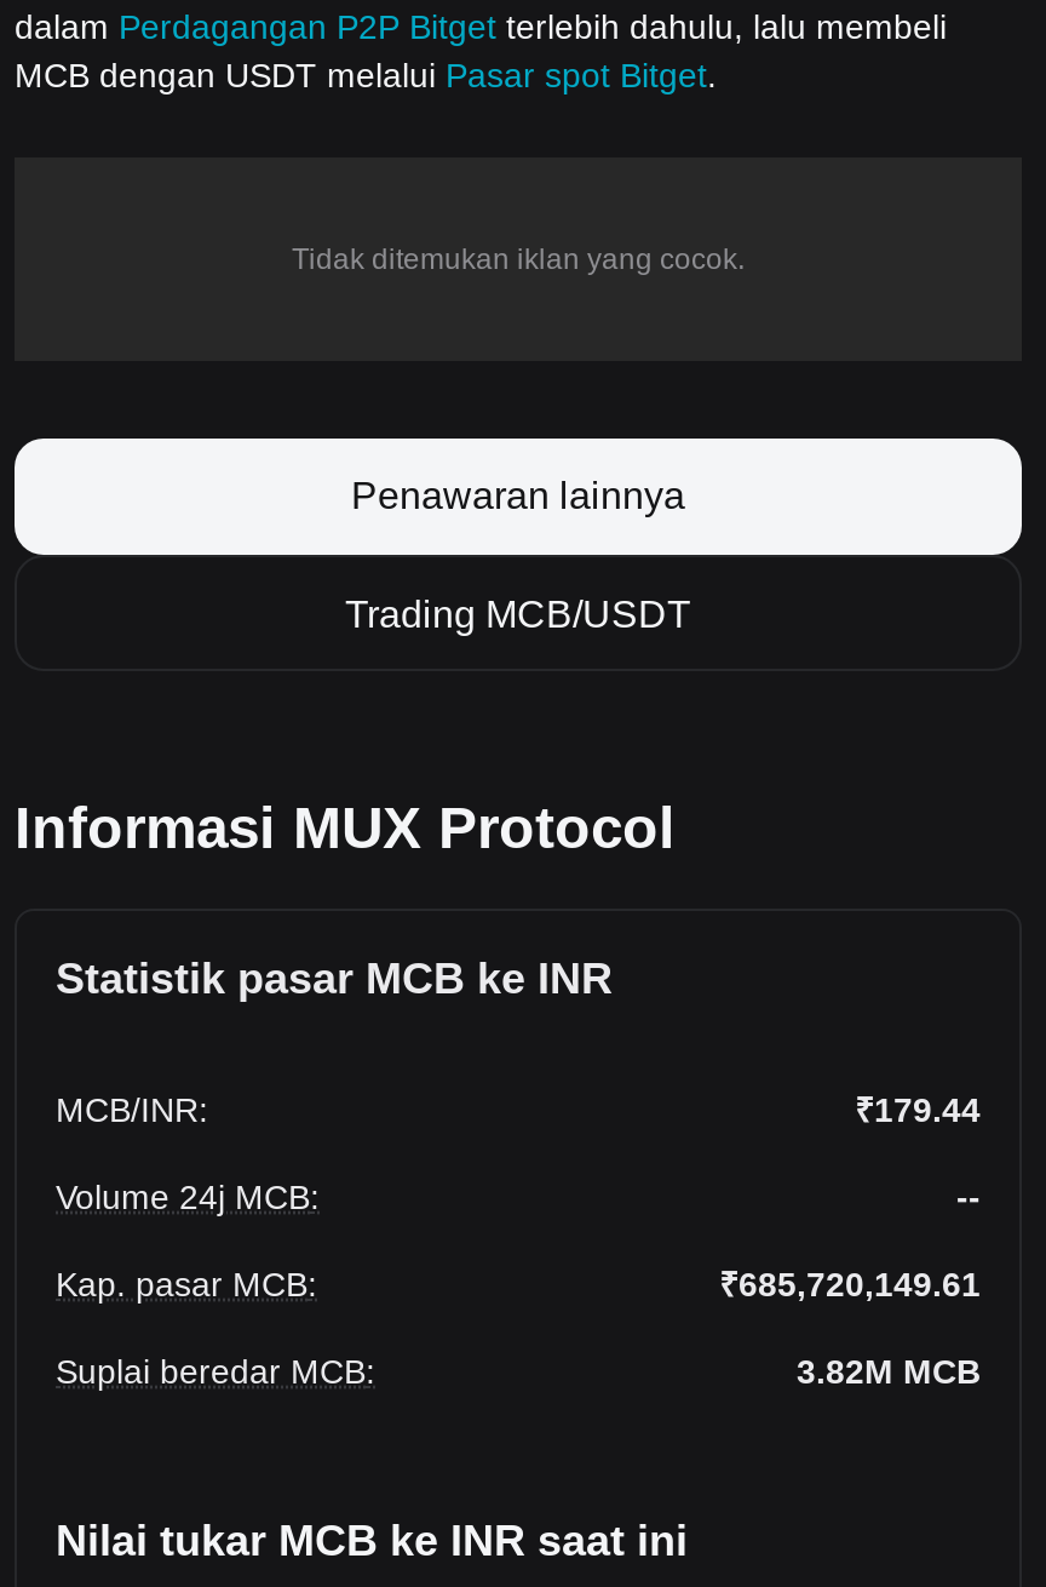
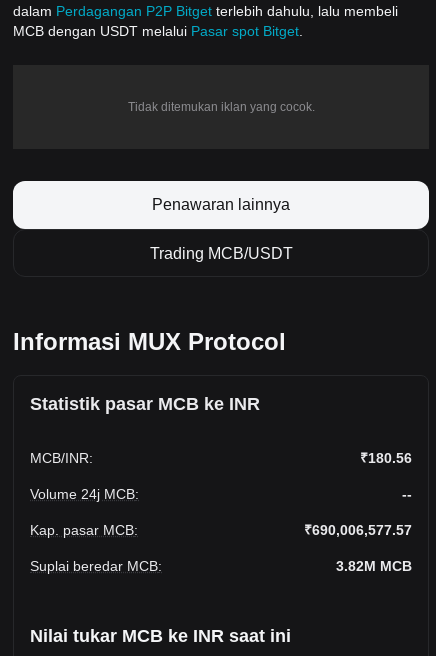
[855,1090,981,1129] ₹179.44 -> [360,450,412,466] ₹180.56
[719,1265,981,1304] ₹685,720,149.61 -> [304,522,412,538] ₹690,006,577.57

